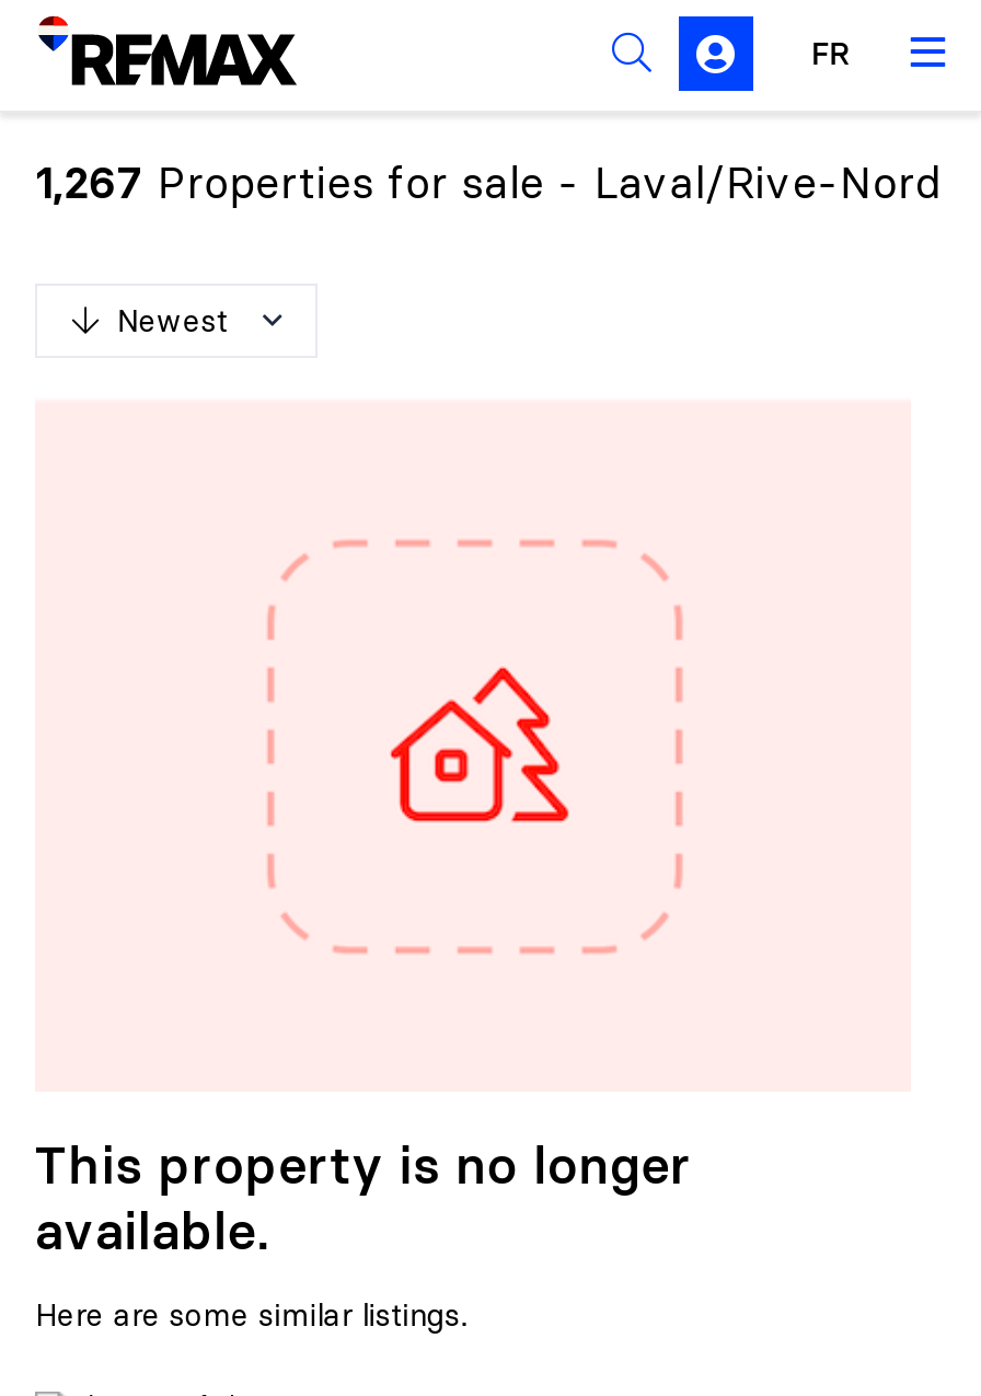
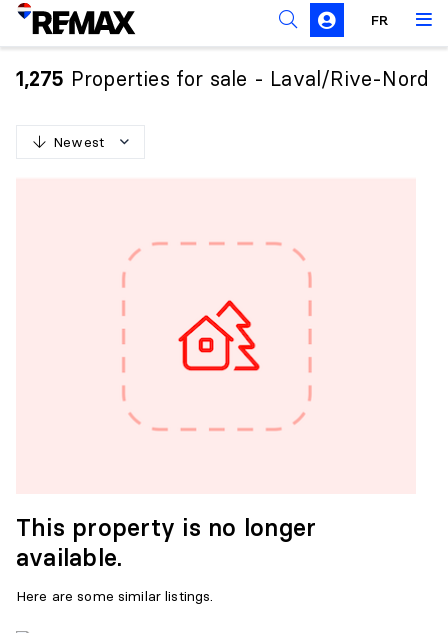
[35,154,942,209] 1,267 Properties for sale - Laval/Rive-Nord -> [16,66,429,91] 1,275 Properties for sale - Laval/Rive-Nord

